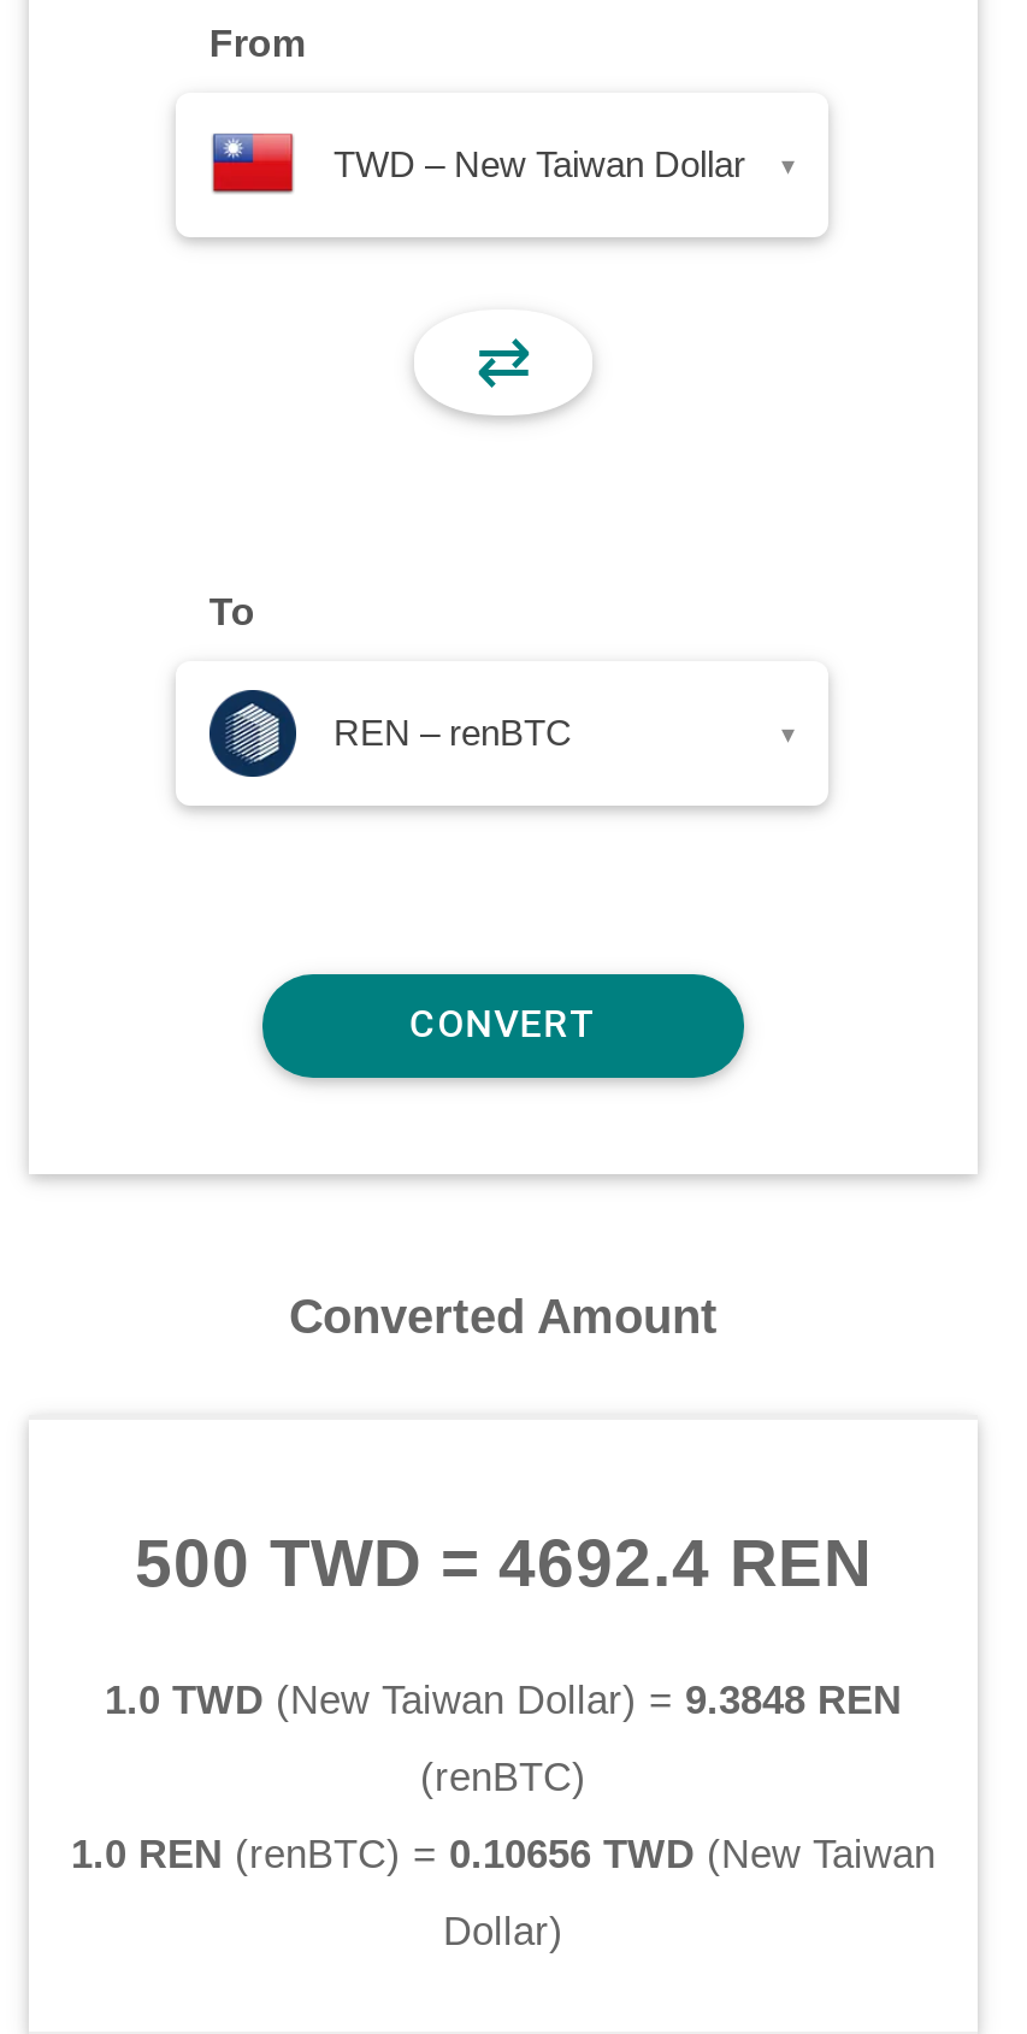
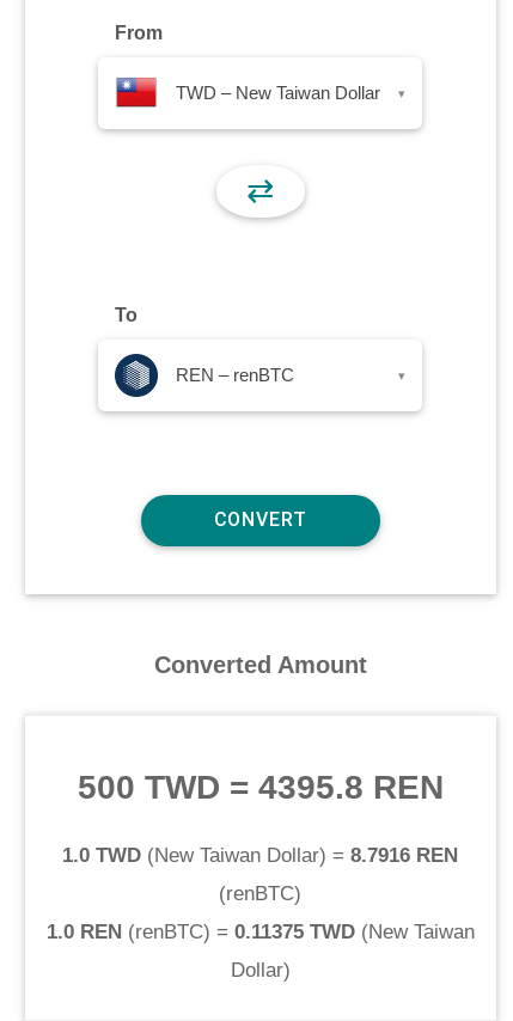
[135,1525,872,1600] 500 TWD = 4692.4 REN -> [78,768,444,805] 500 TWD = 4395.8 REN
[105,1677,902,1723] 1.0 TWD (New Taiwan Dollar) = 9.3848 REN -> [63,844,459,866] 1.0 TWD (New Taiwan Dollar) = 8.7916 REN
[71,1831,935,1877] 1.0 REN (renBTC) = 0.10656 TWD (New Taiwan -> [47,920,475,943] 1.0 REN (renBTC) = 0.11375 TWD (New Taiwan

